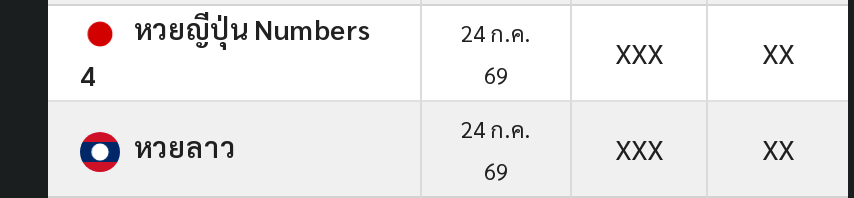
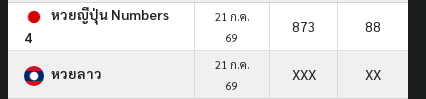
[461,18,531,48] 24 ก.ค. -> [214,9,249,24] 21 ก.ค.
[615,34,794,70] XXX | XX -> [291,17,381,35] 873 | 88
[461,114,531,144] 24 ก.ค. -> [214,57,249,72] 21 ก.ค.

